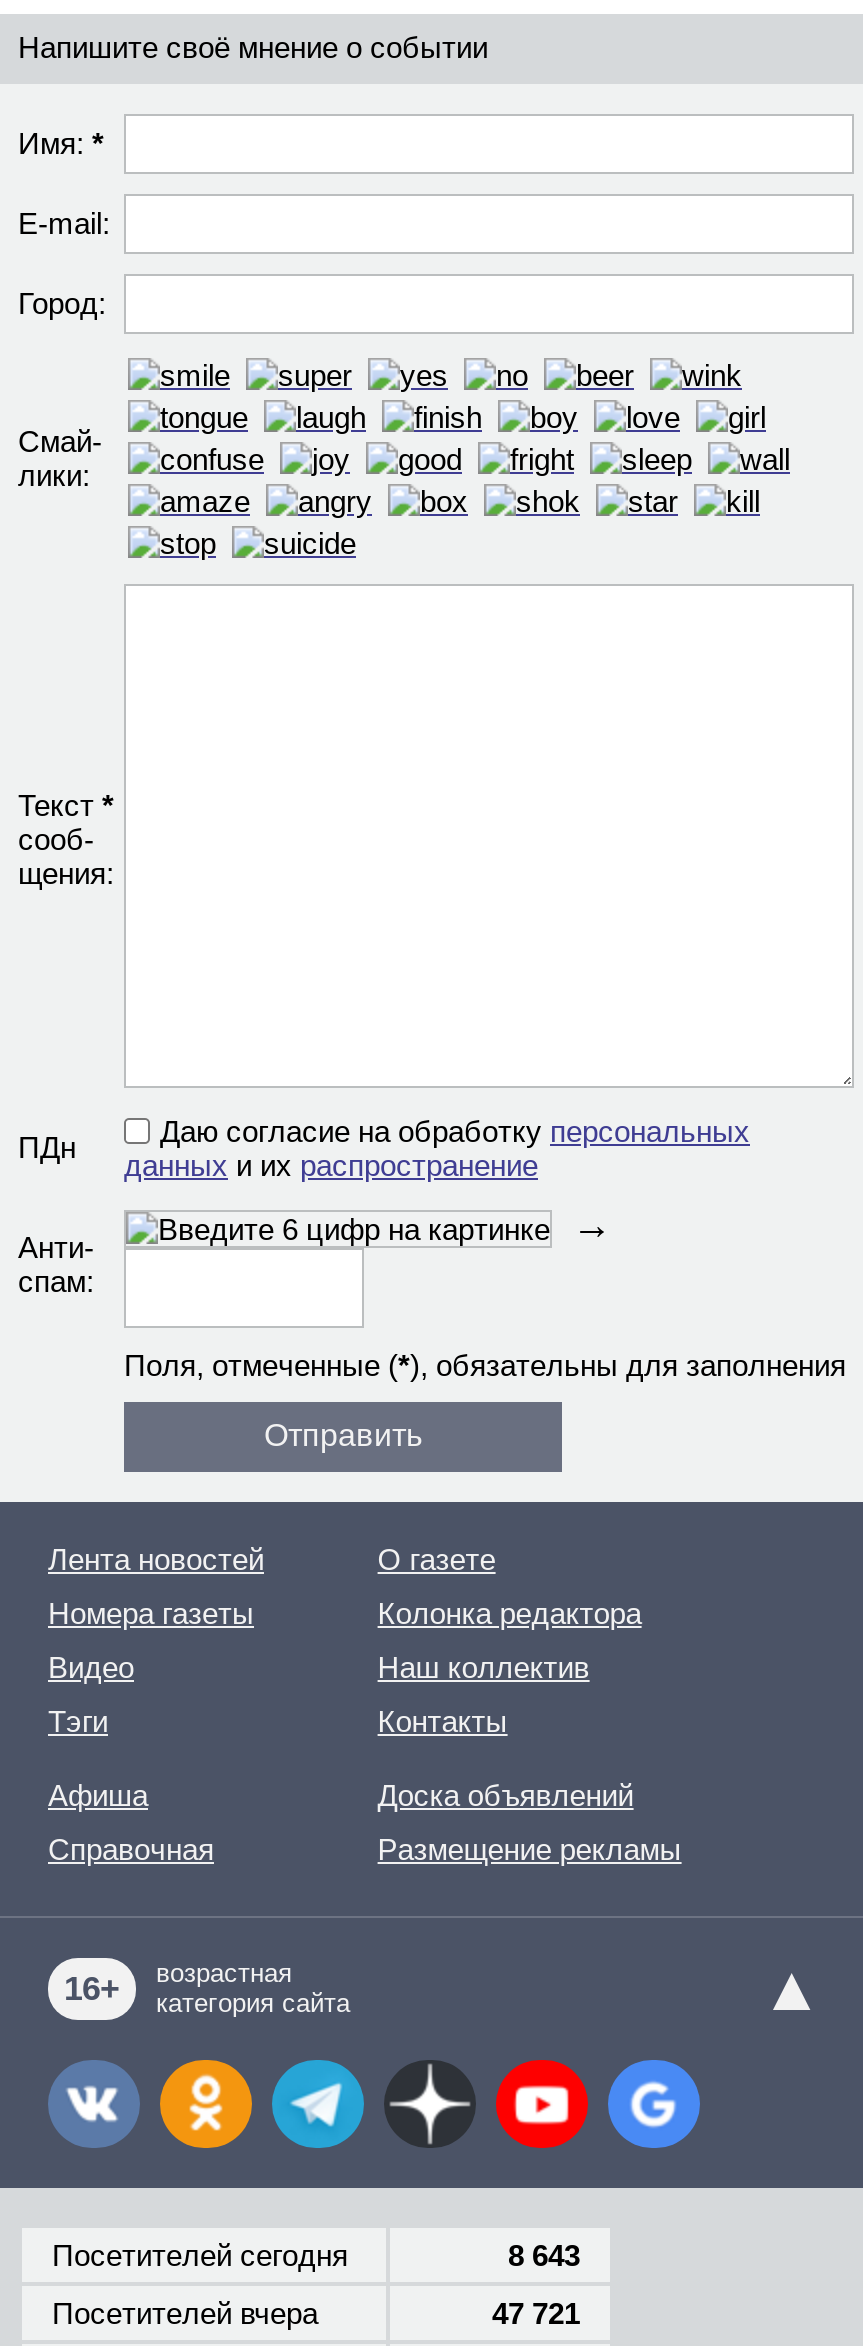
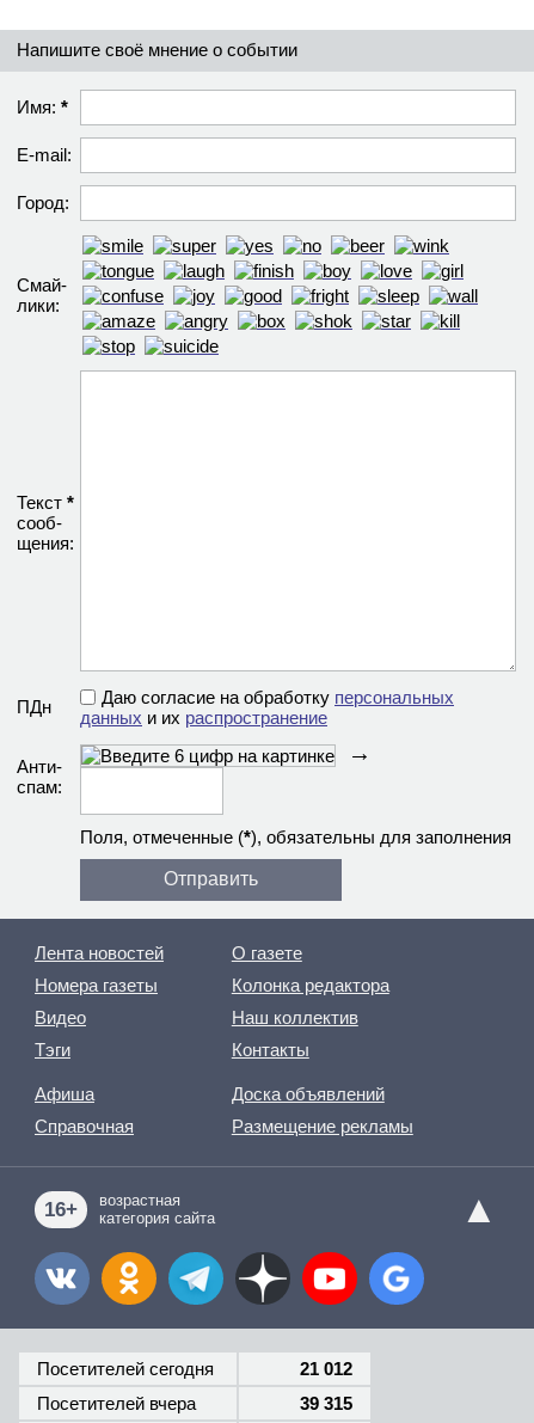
[508,2238,580,2272] 8 643 -> [300,1358,352,1379] 21 012
[492,2296,580,2330] 47 721 -> [300,1393,352,1413] 39 315

